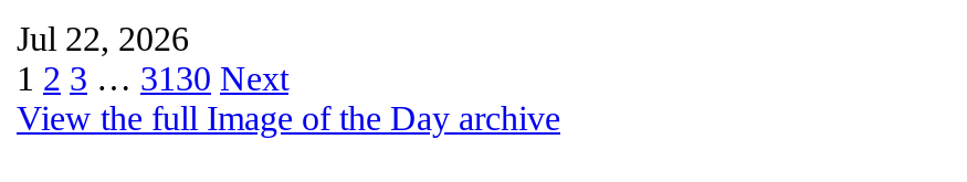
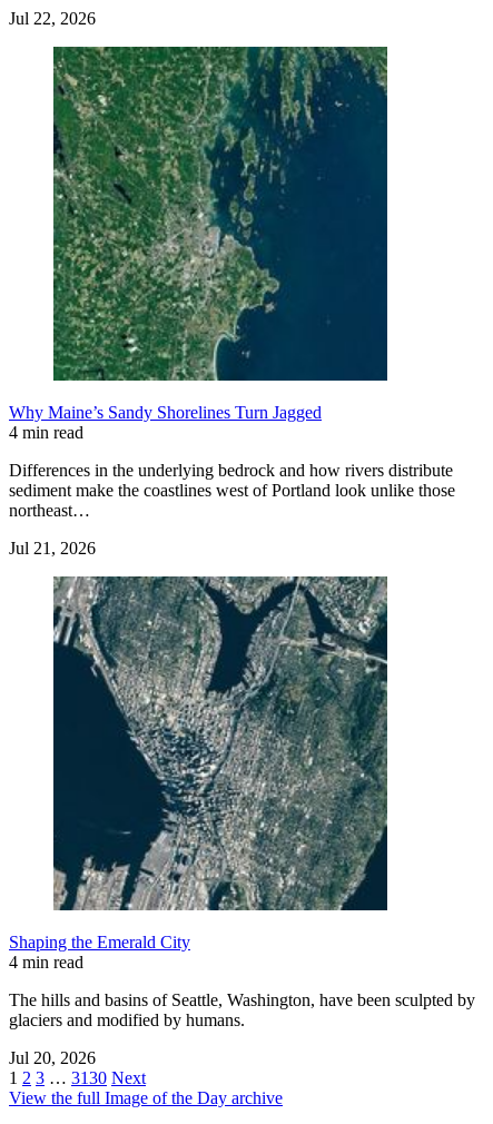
none -> [9,46,455,558] [image] | Why Maine’s Sandy Shorelines Turn Jagged | 4 min read | Differences in the underlying bedrock and how rivers distribute | sediment make the coastlines west of Portland look unlike those | northeast… | Jul 21, 2026
none -> [9,575,475,1068] [image] | Shaping the Emerald City | 4 min read | The hills and basins of Seattle, Washington, have been sculpted by | glaciers and modified by humans. | Jul 20, 2026

